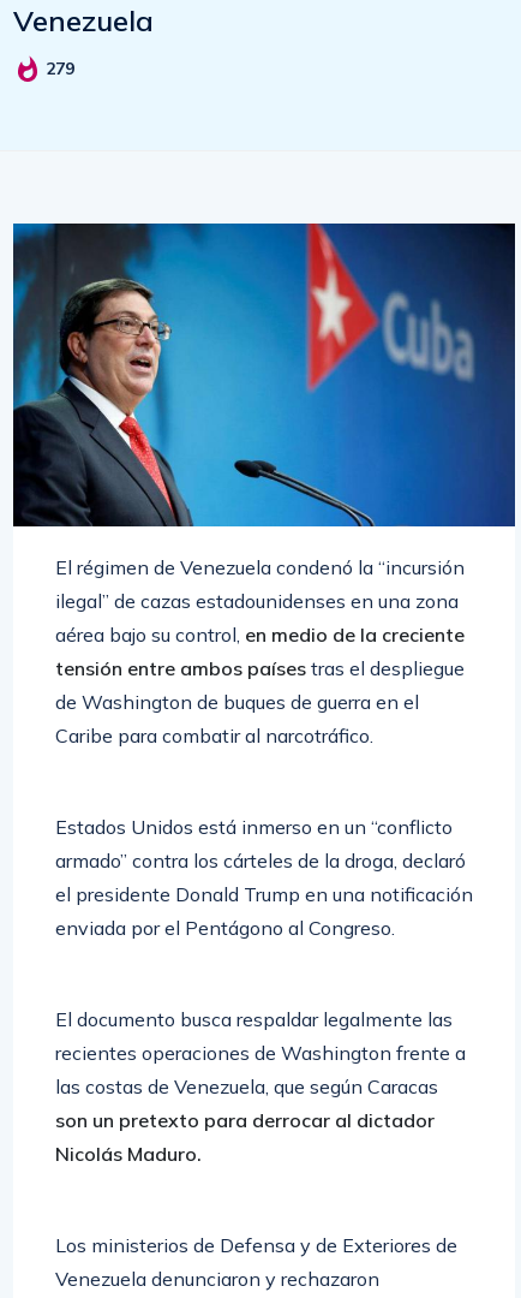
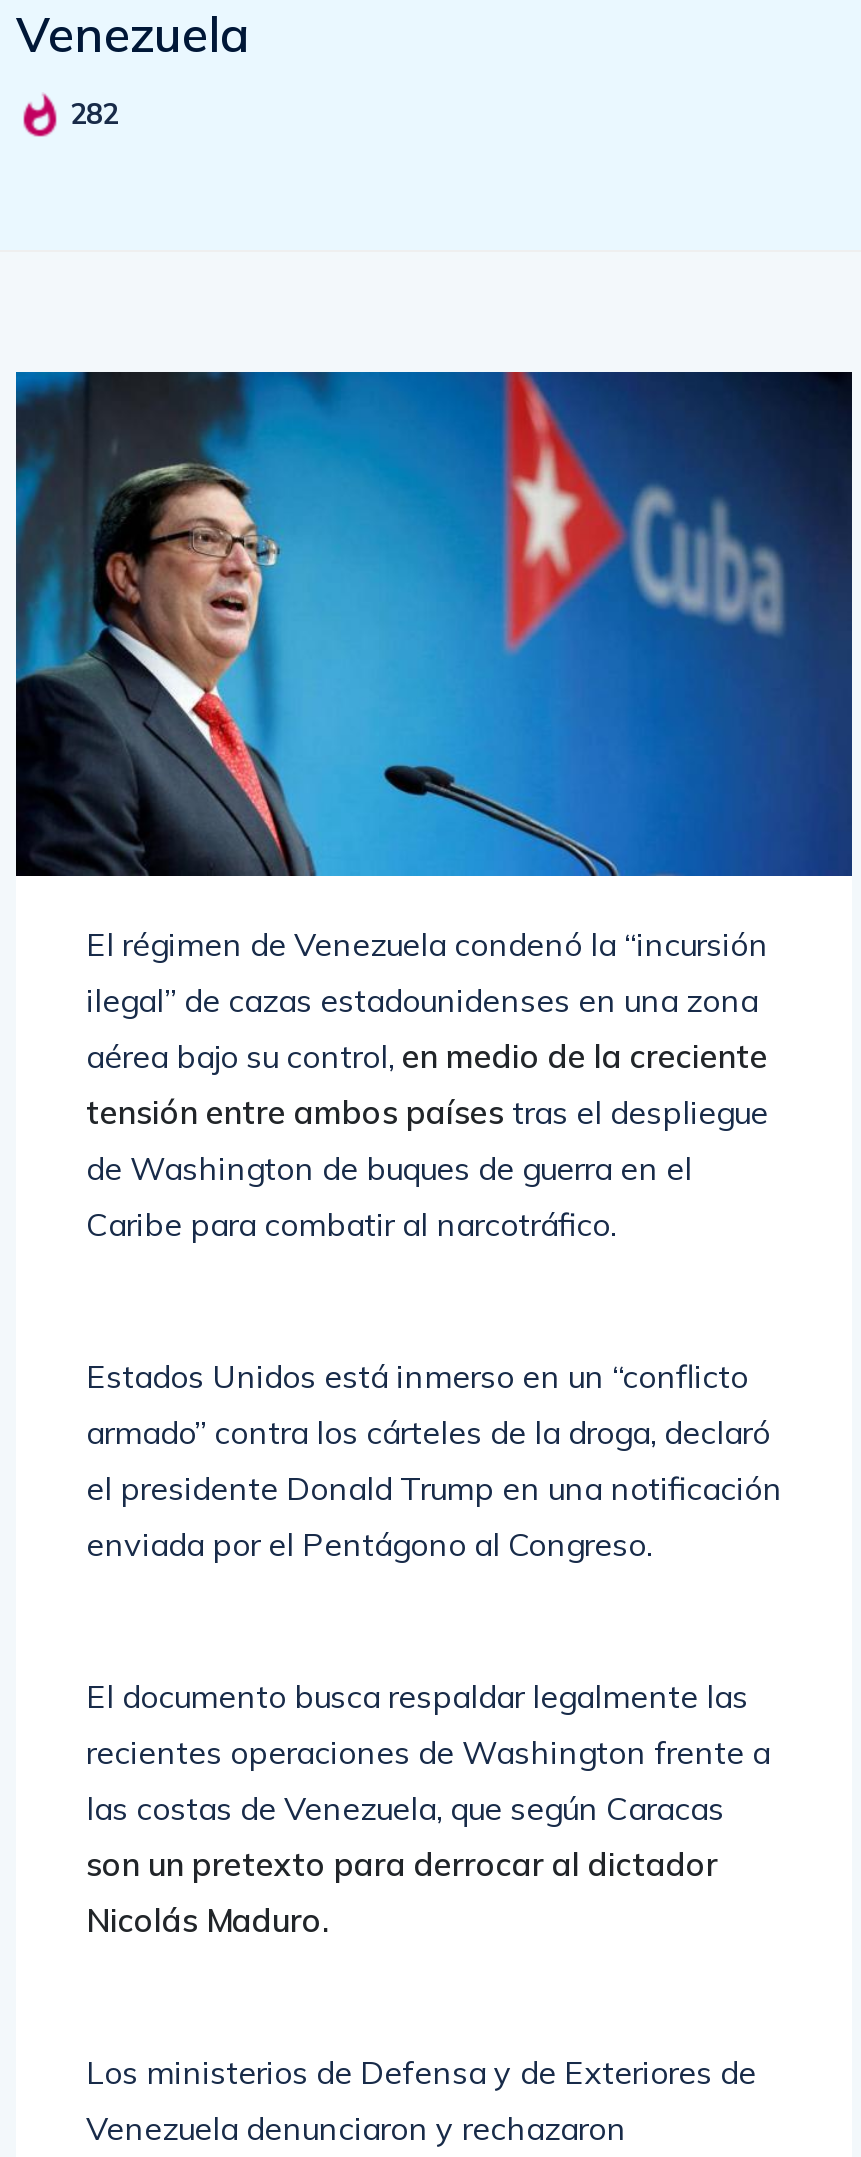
[46,58,74,80] 279 -> [70,97,118,133] 282

